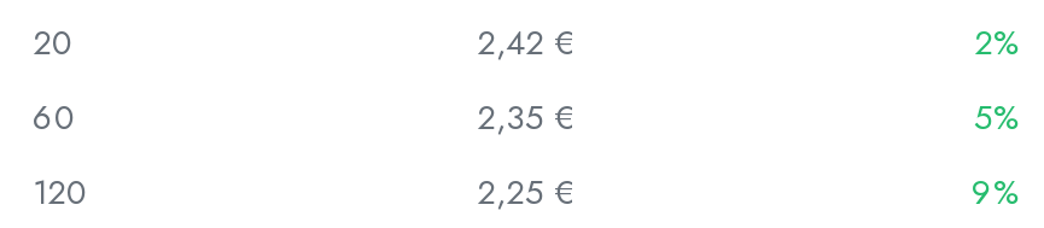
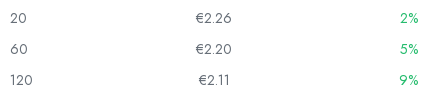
[477,21,573,66] 2,42 € -> [196,9,232,28] €2.26
[477,95,573,141] 2,35 € -> [196,40,232,59] €2.20
[477,170,573,216] 2,25 € -> [198,71,229,90] €2.11

